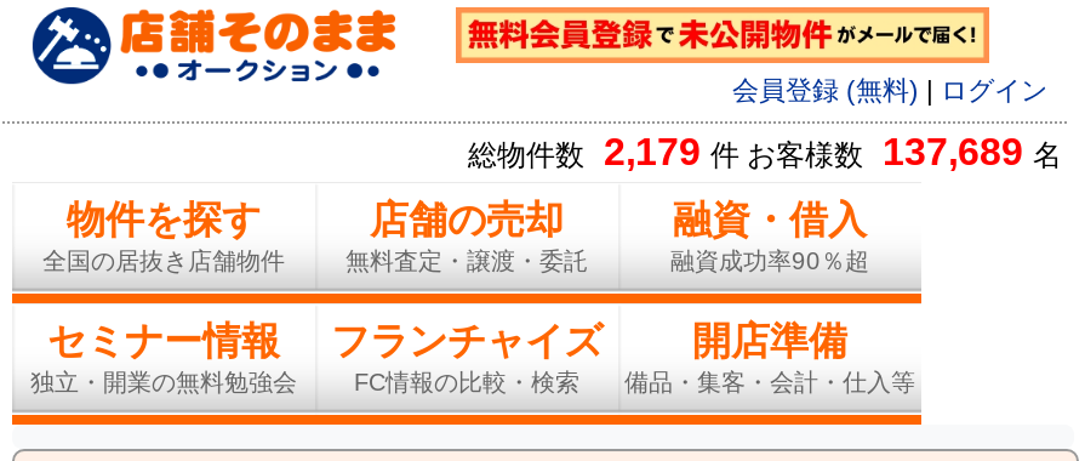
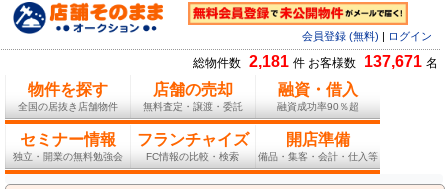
[468,132,1062,173] 総物件数 2,179 件 お客様数 137,689 名 -> [193,53,438,70] 総物件数 2,181 件 お客様数 137,671 名

